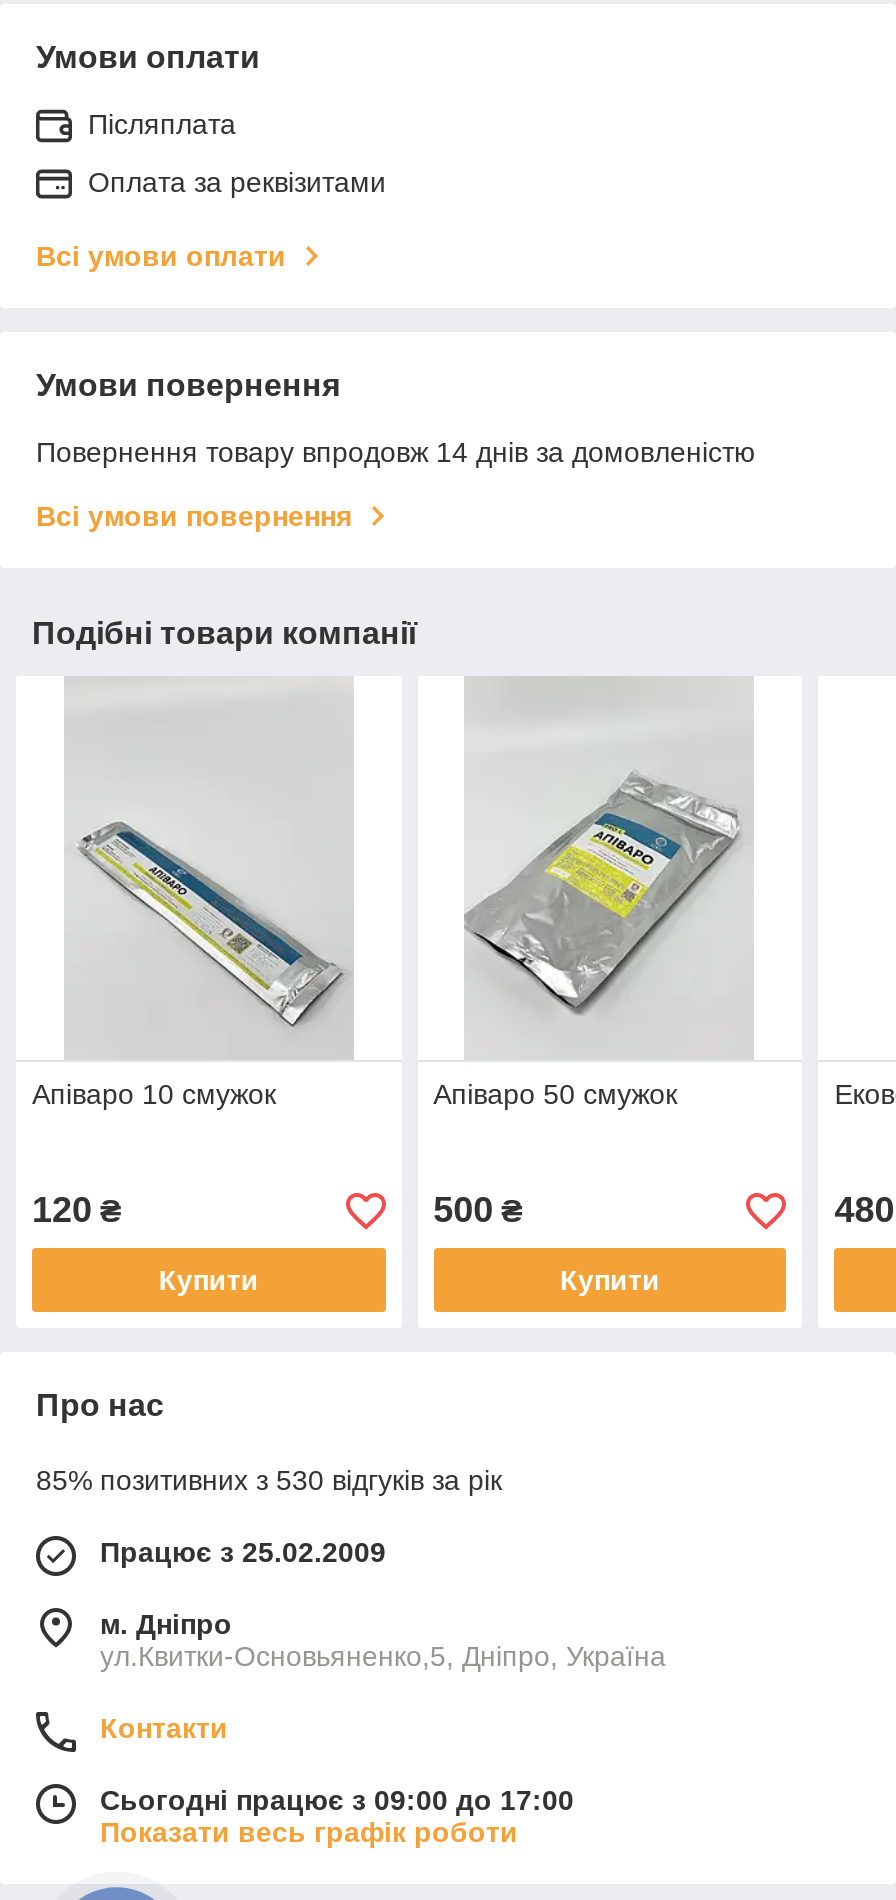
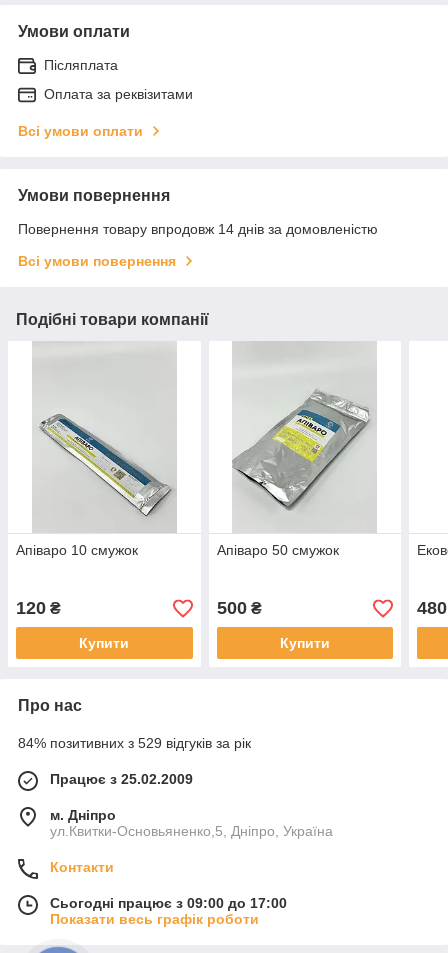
[36,1465,502,1497] 85% позитивних з 530 відгуків за рік -> [18,735,251,751] 84% позитивних з 529 відгуків за рік

